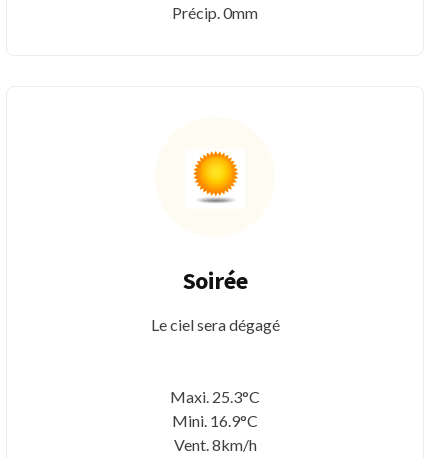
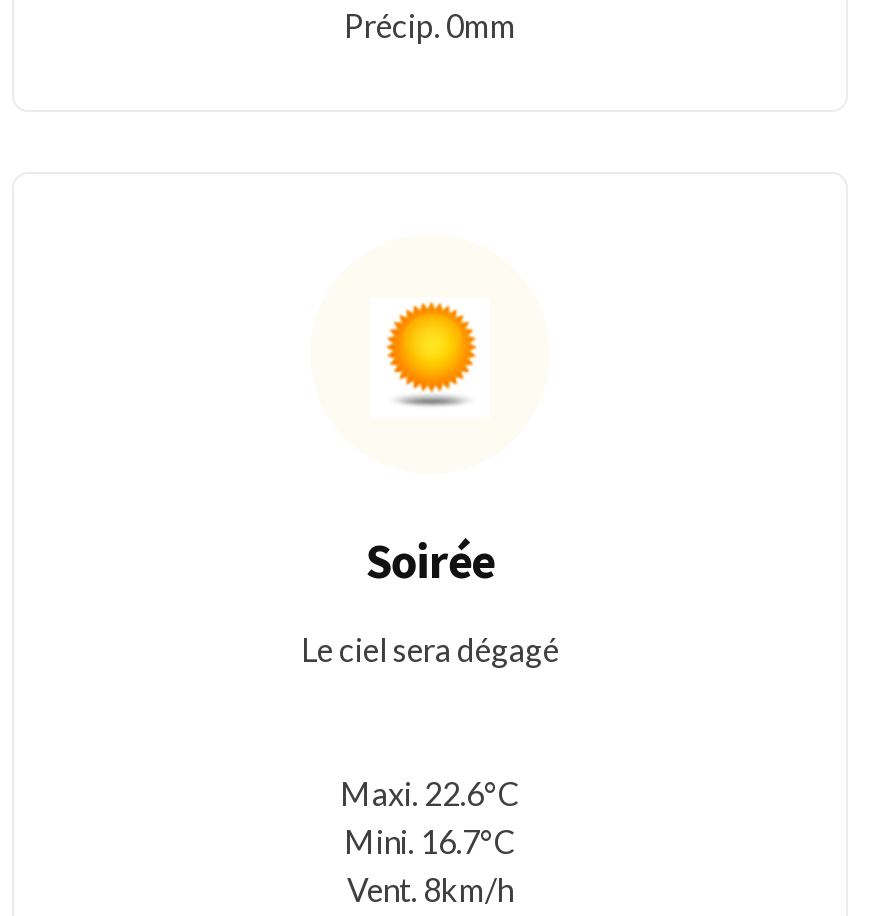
[170,387,260,406] Maxi. 25.3°C -> [340,774,520,812] Maxi. 22.6°C
[172,411,258,430] Mini. 16.9°C -> [344,822,516,860] Mini. 16.7°C

